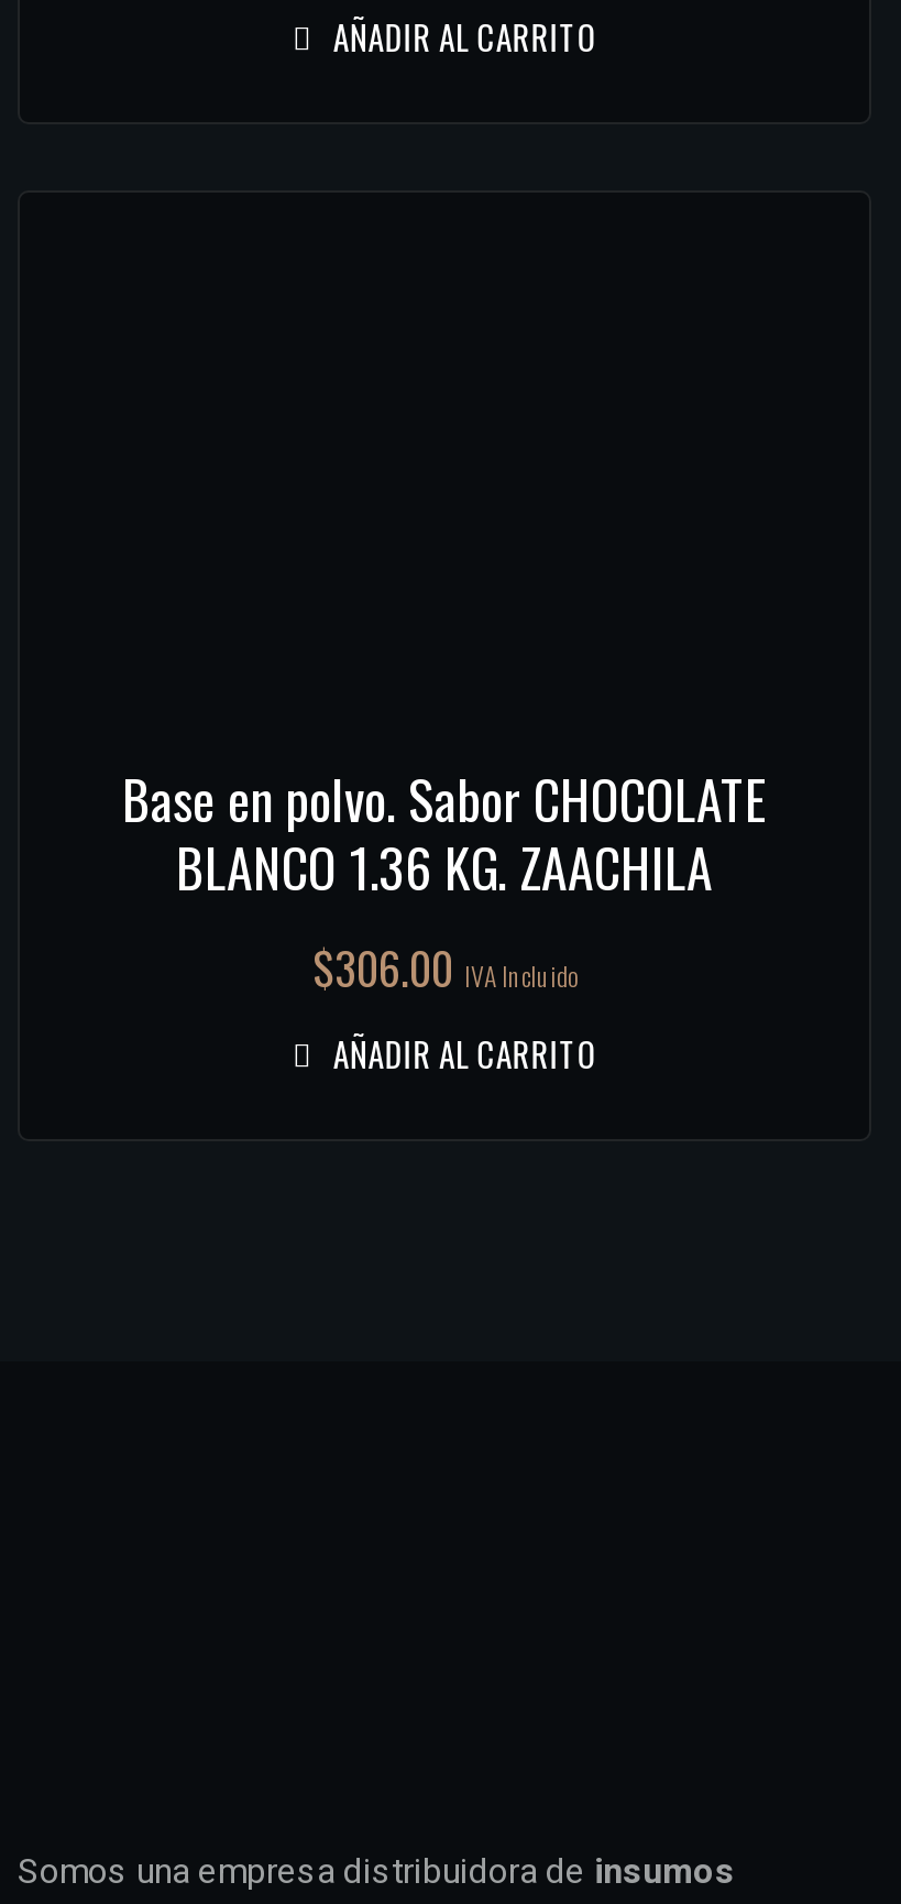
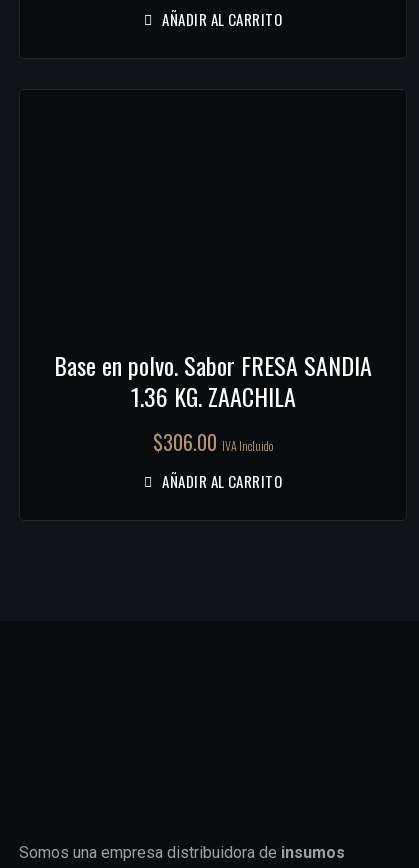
[122,758,767,906] Base en polvo. Sabor CHOCOLATE | BLANCO 1.36 KG. ZAACHILA -> [54,347,372,414] Base en polvo. Sabor FRESA SANDIA | 1.36 KG. ZAACHILA

